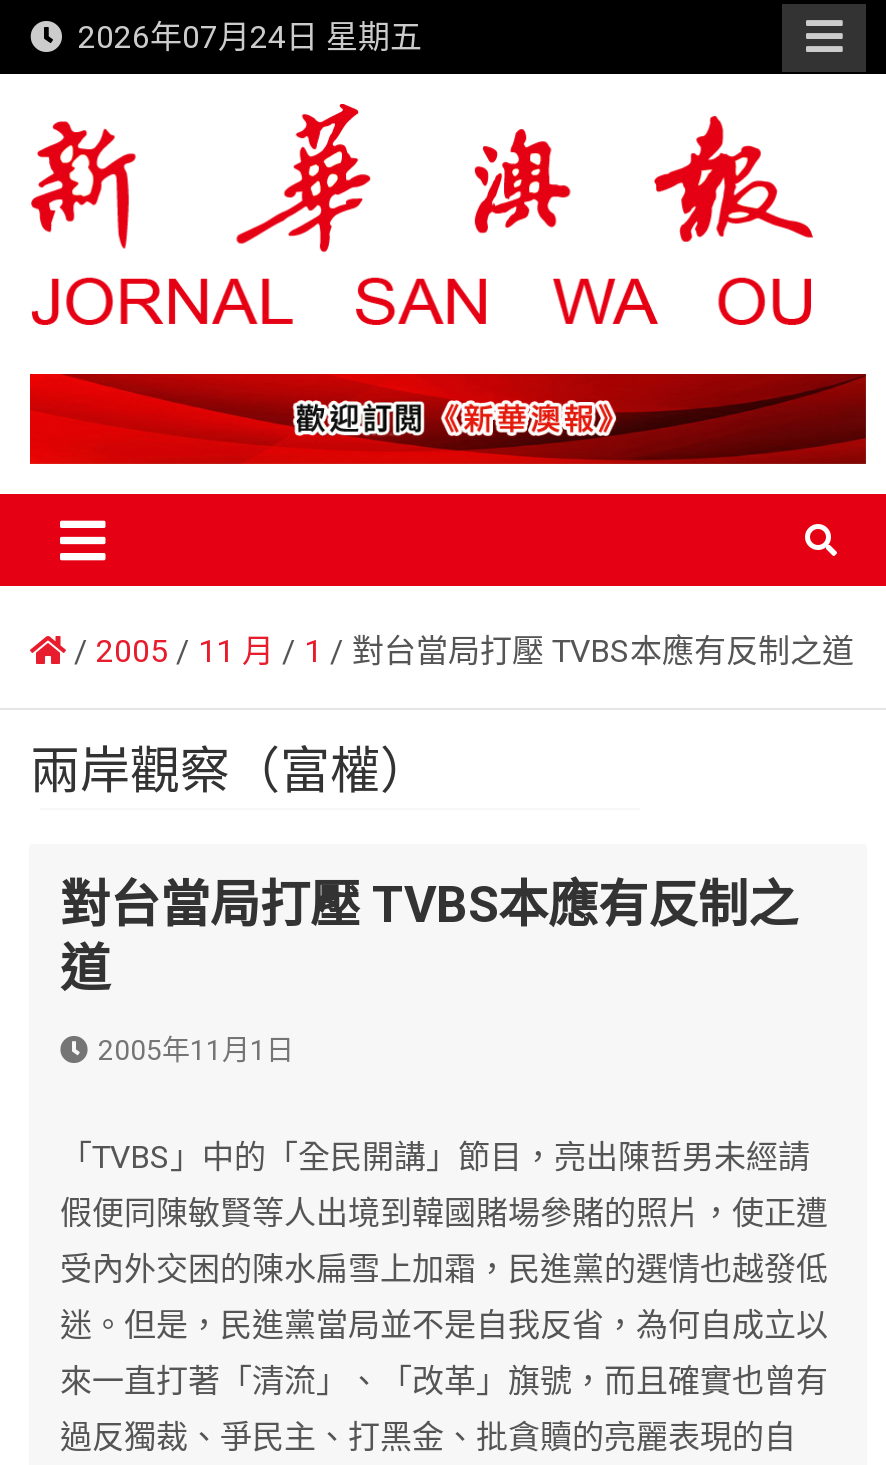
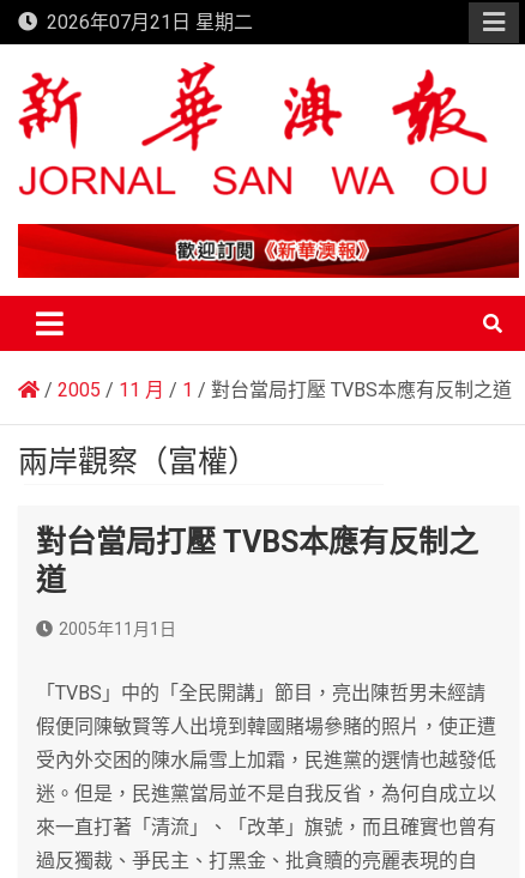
[62,18,422,56] 2026年07月24日 星期五 -> [37,11,253,34] 2026年07月21日 星期二

